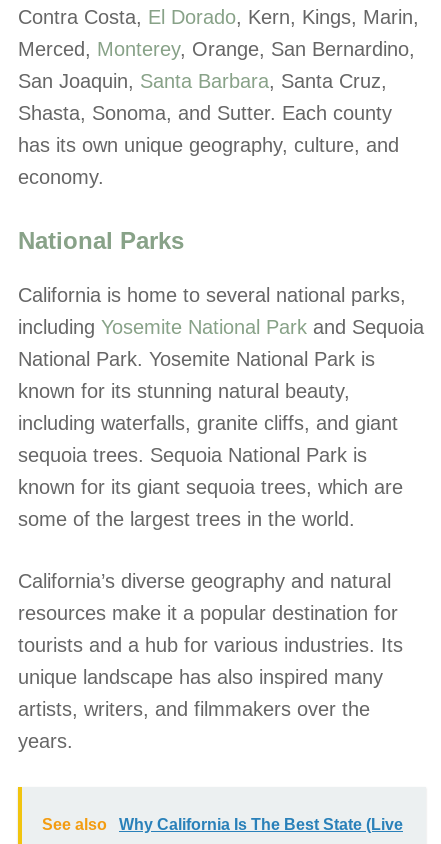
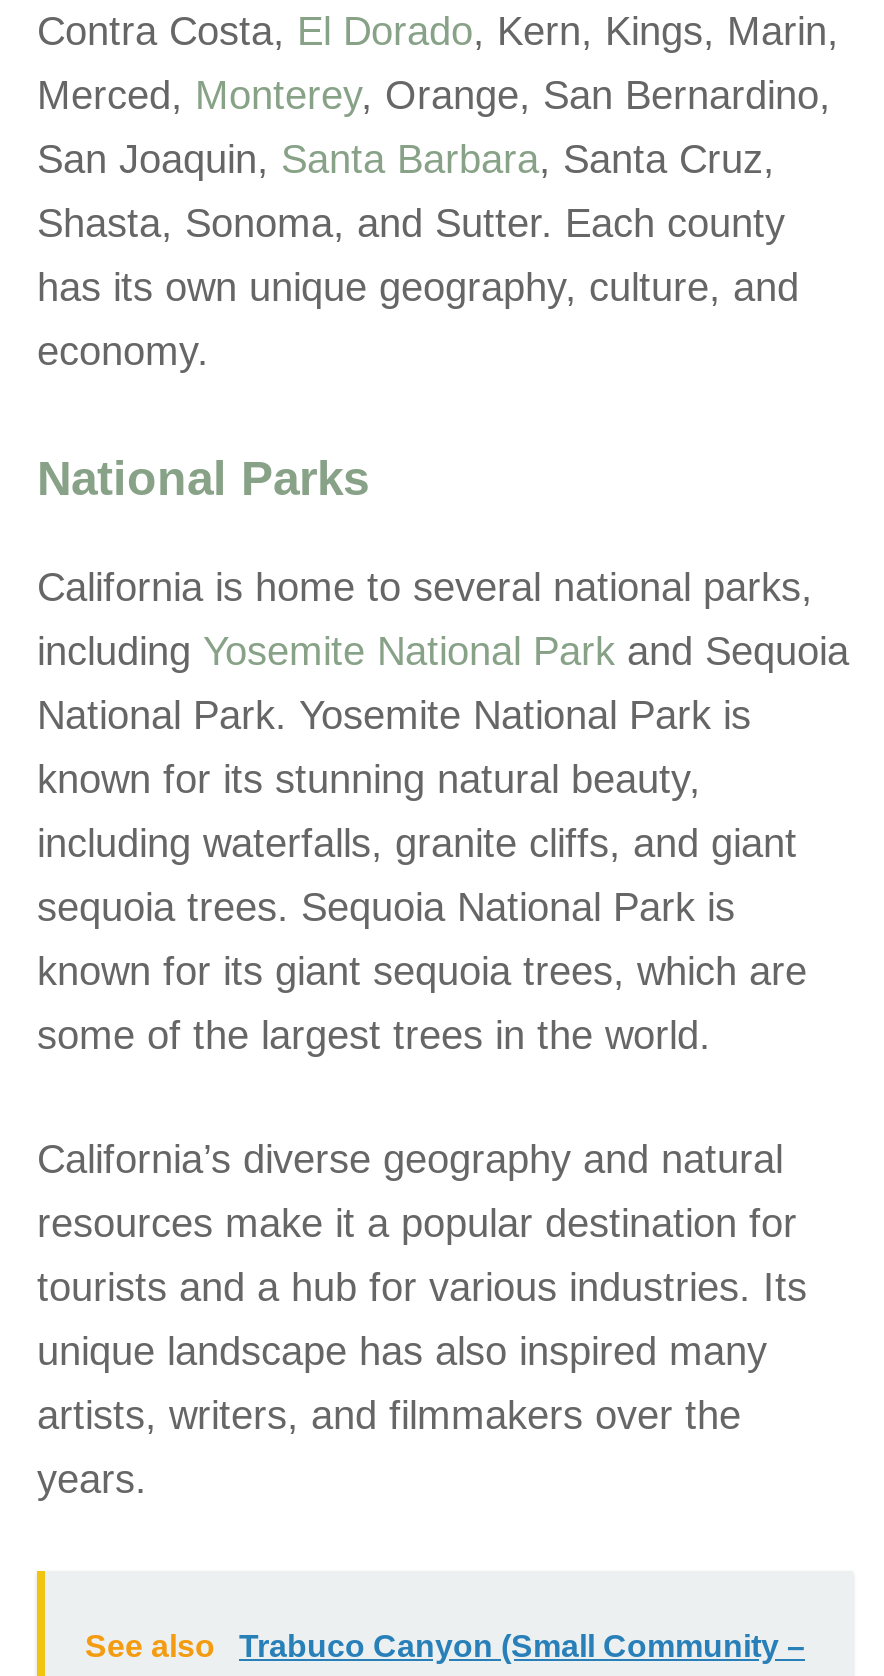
[119,816,403,833] Why California Is The Best State (Live -> [239,1629,805,1663] Trabuco Canyon (Small Community –

